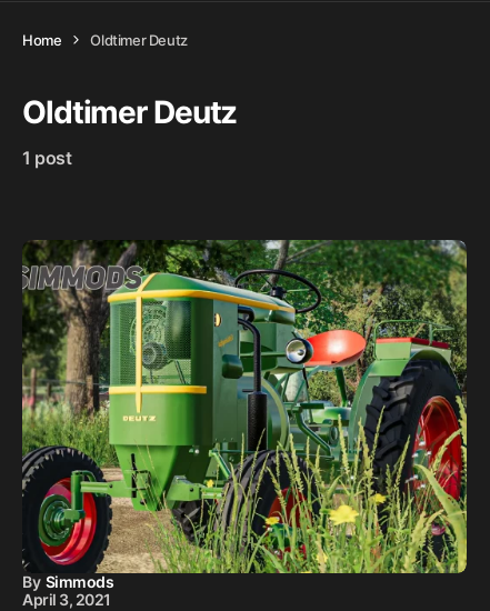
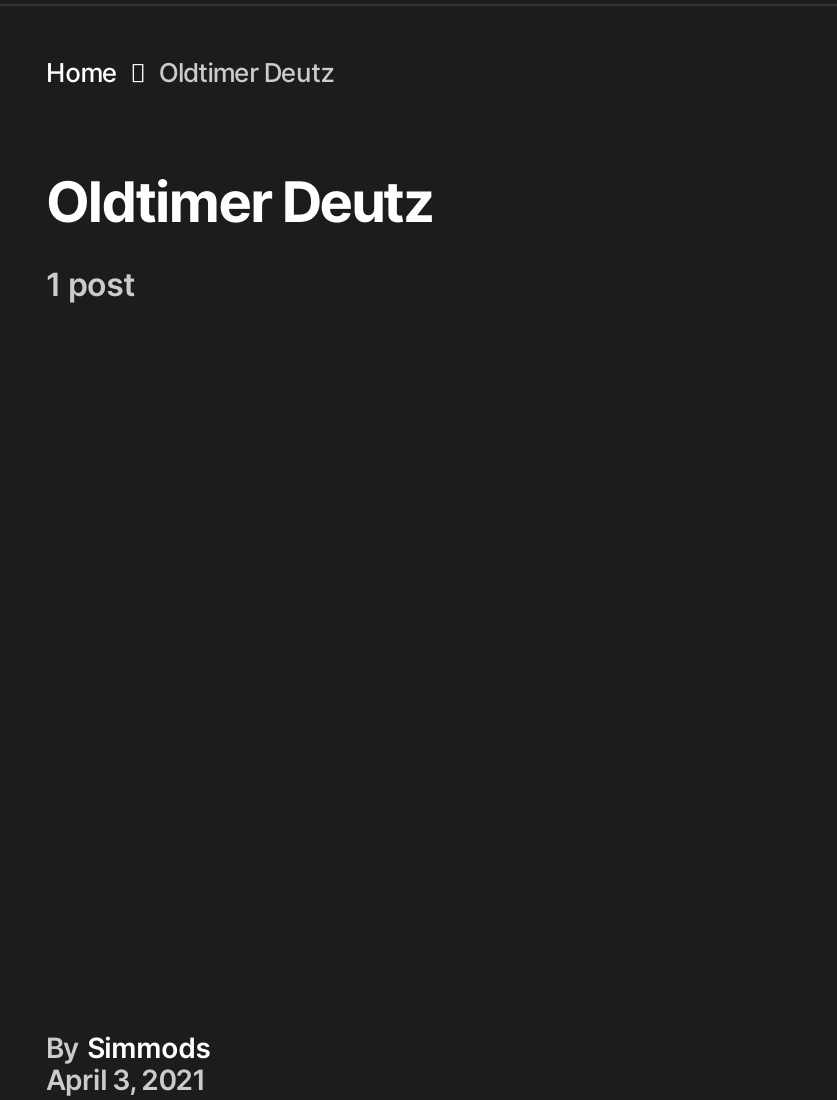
[21,239,468,574] [image] -> none

